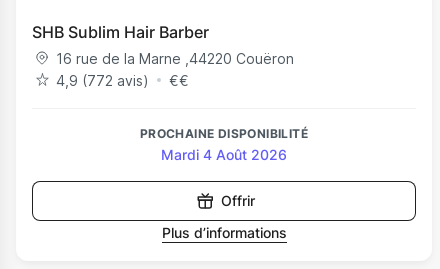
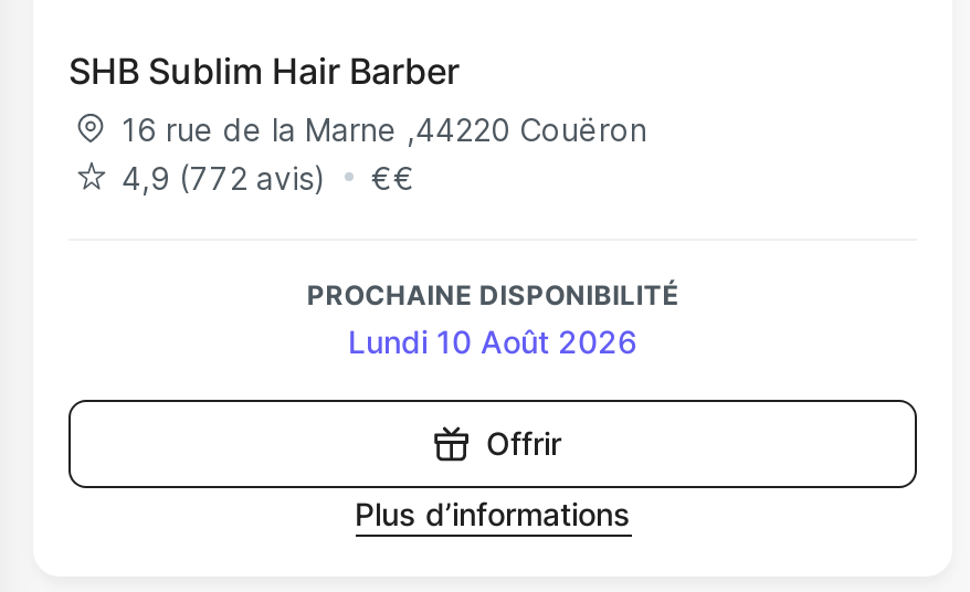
[161,146,287,163] Mardi 4 Août 2026 -> [348,323,637,360] Lundi 10 Août 2026

